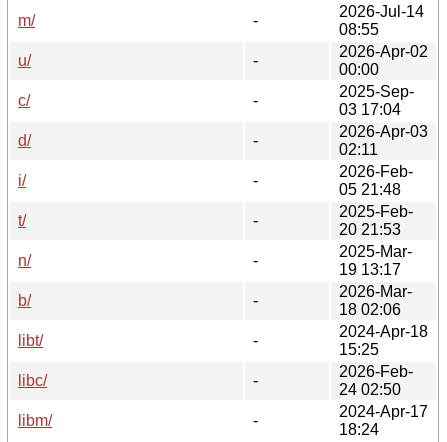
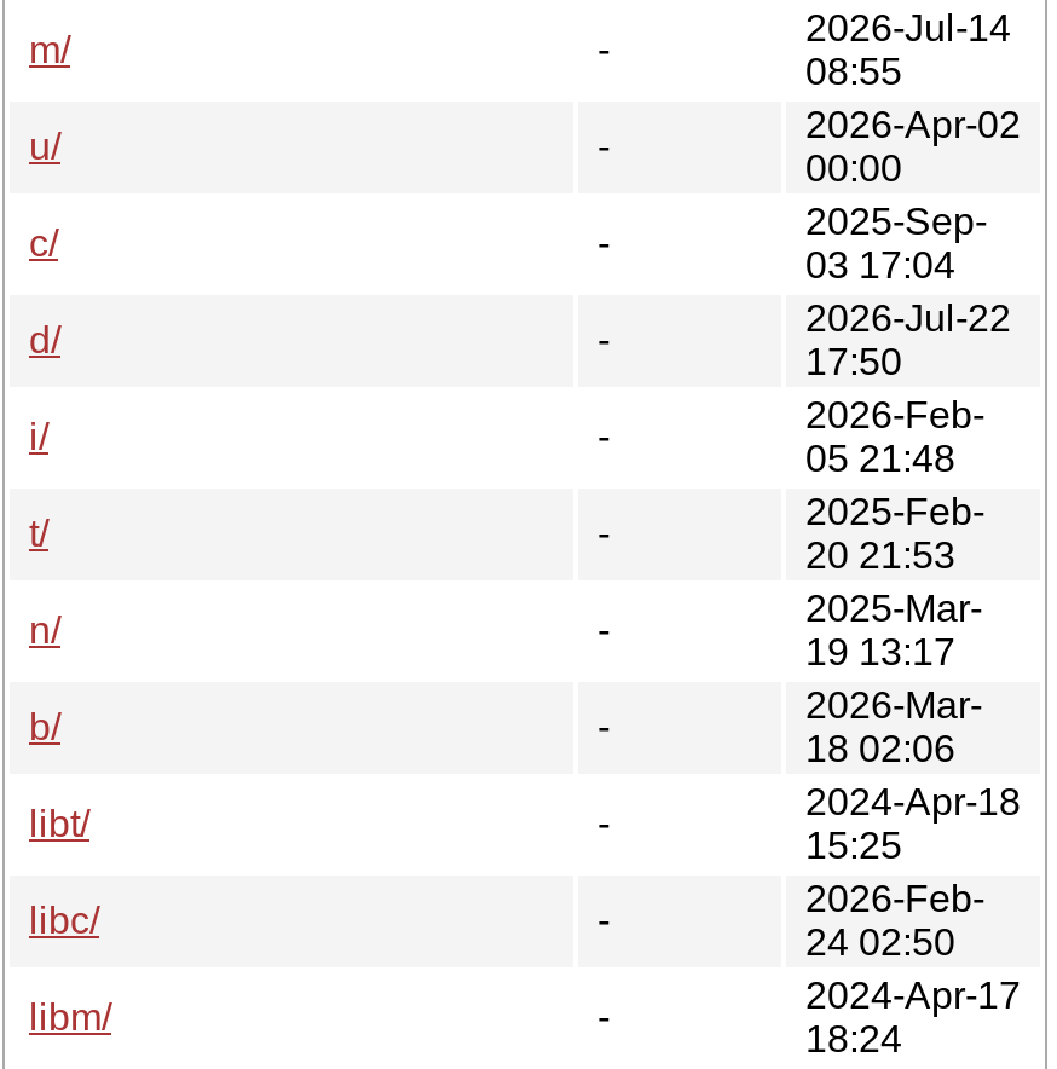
[339,123,428,158] 2026-Apr-03 | 02:11 -> [805,297,1011,382] 2026-Jul-22 | 17:50

